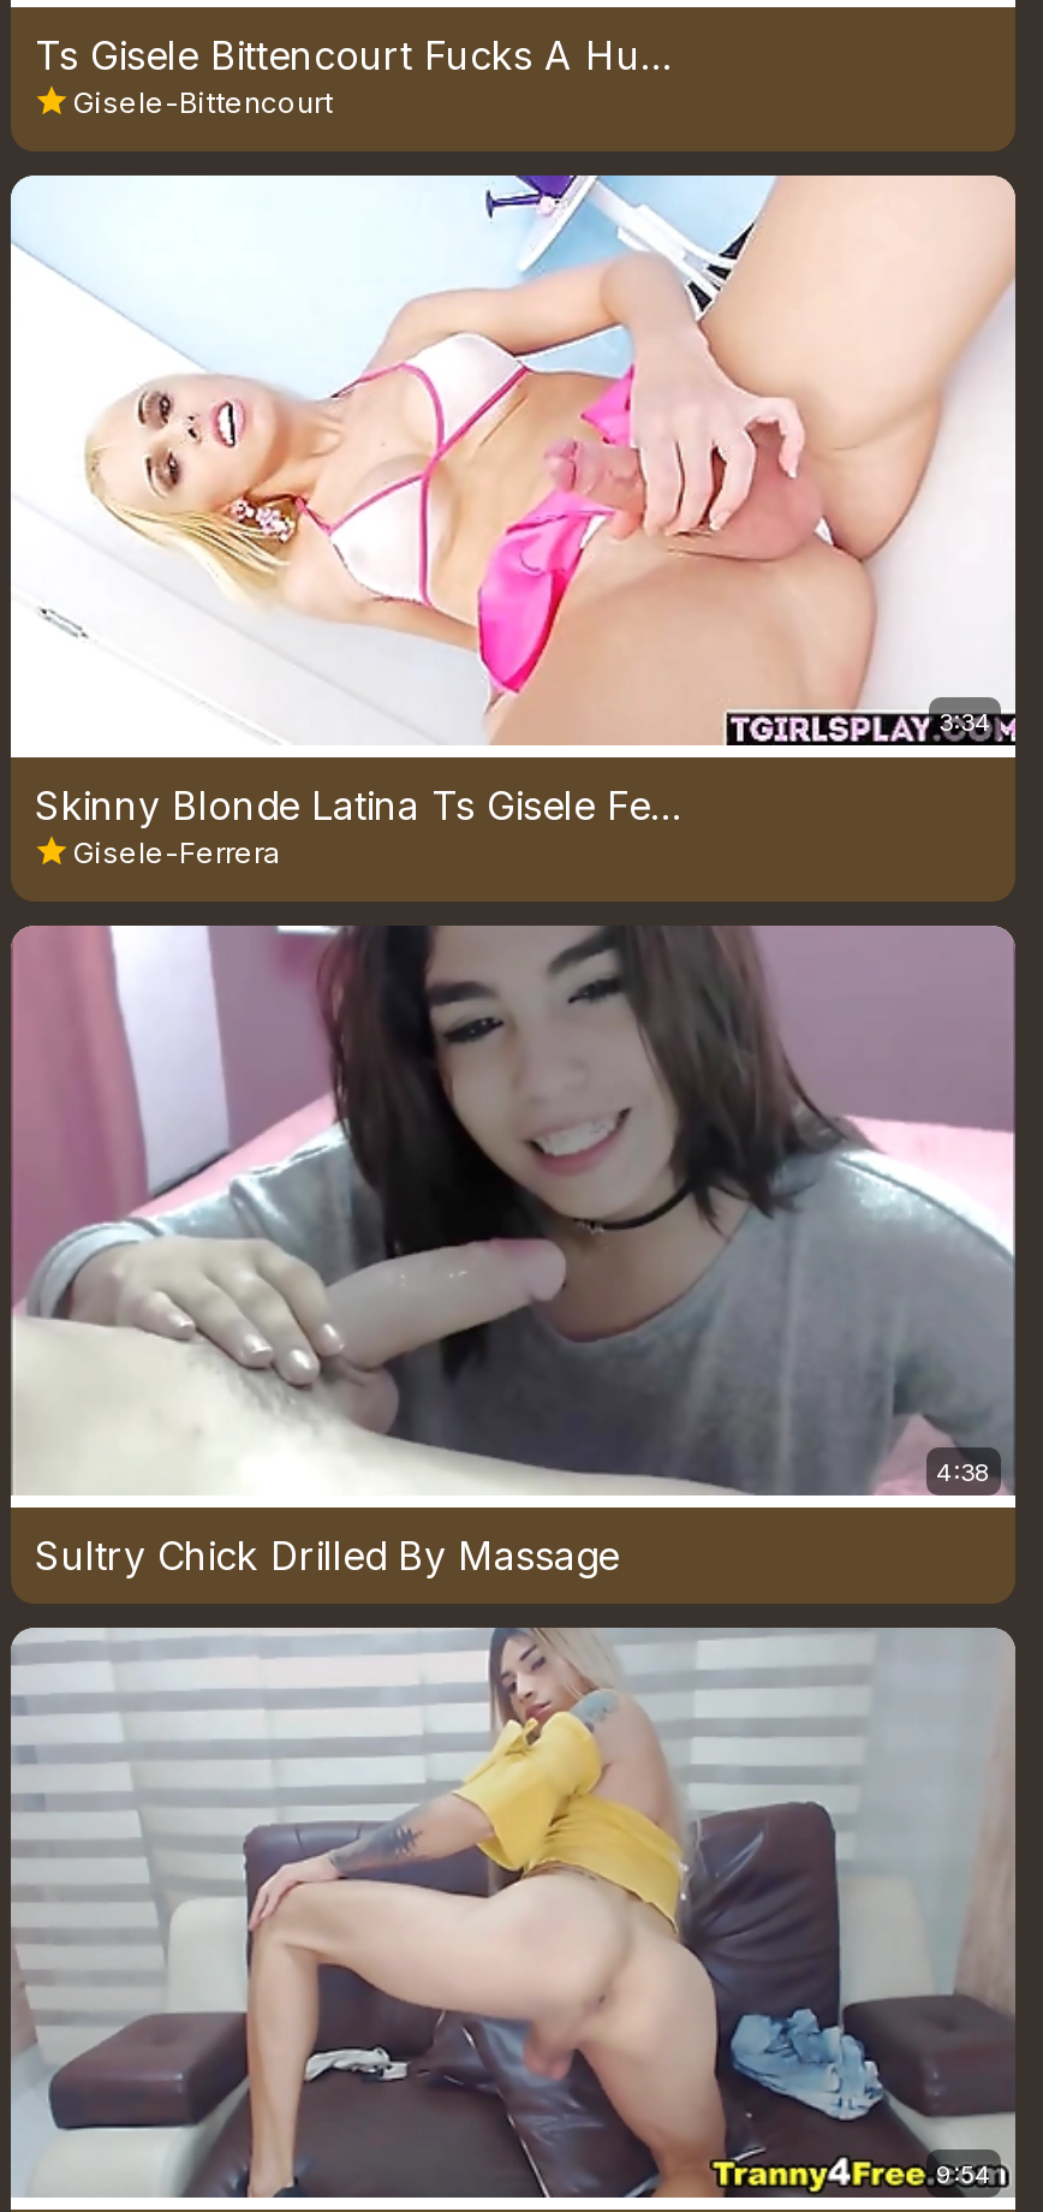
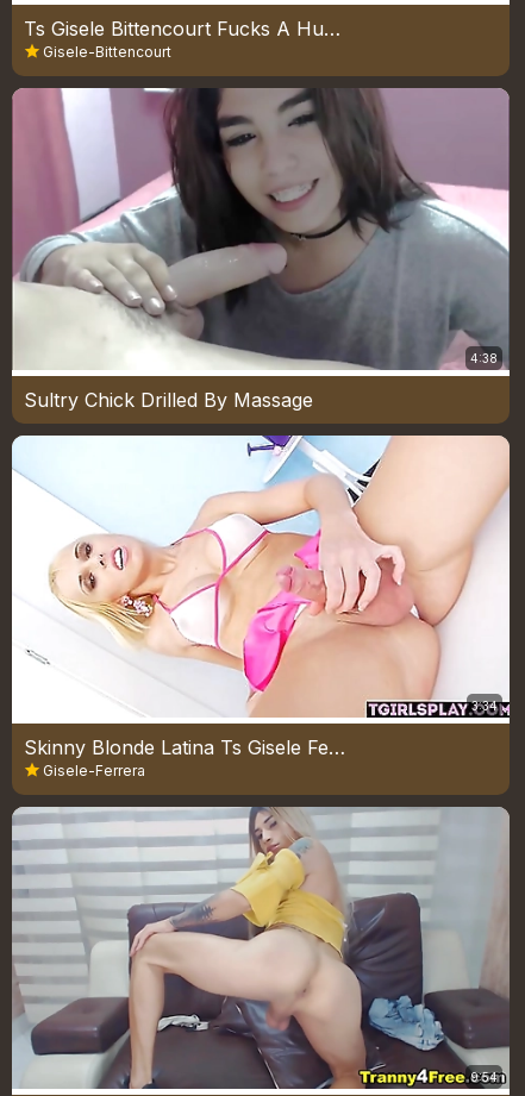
moved [73,171,1018,871] -> [43,433,511,779]: [image] | 3:34 | Gisele-Ferrera
moved [11,926,1015,1580] -> [12,87,510,412]: [image] | 4:38 | Sultry Chick Drilled By Massage

